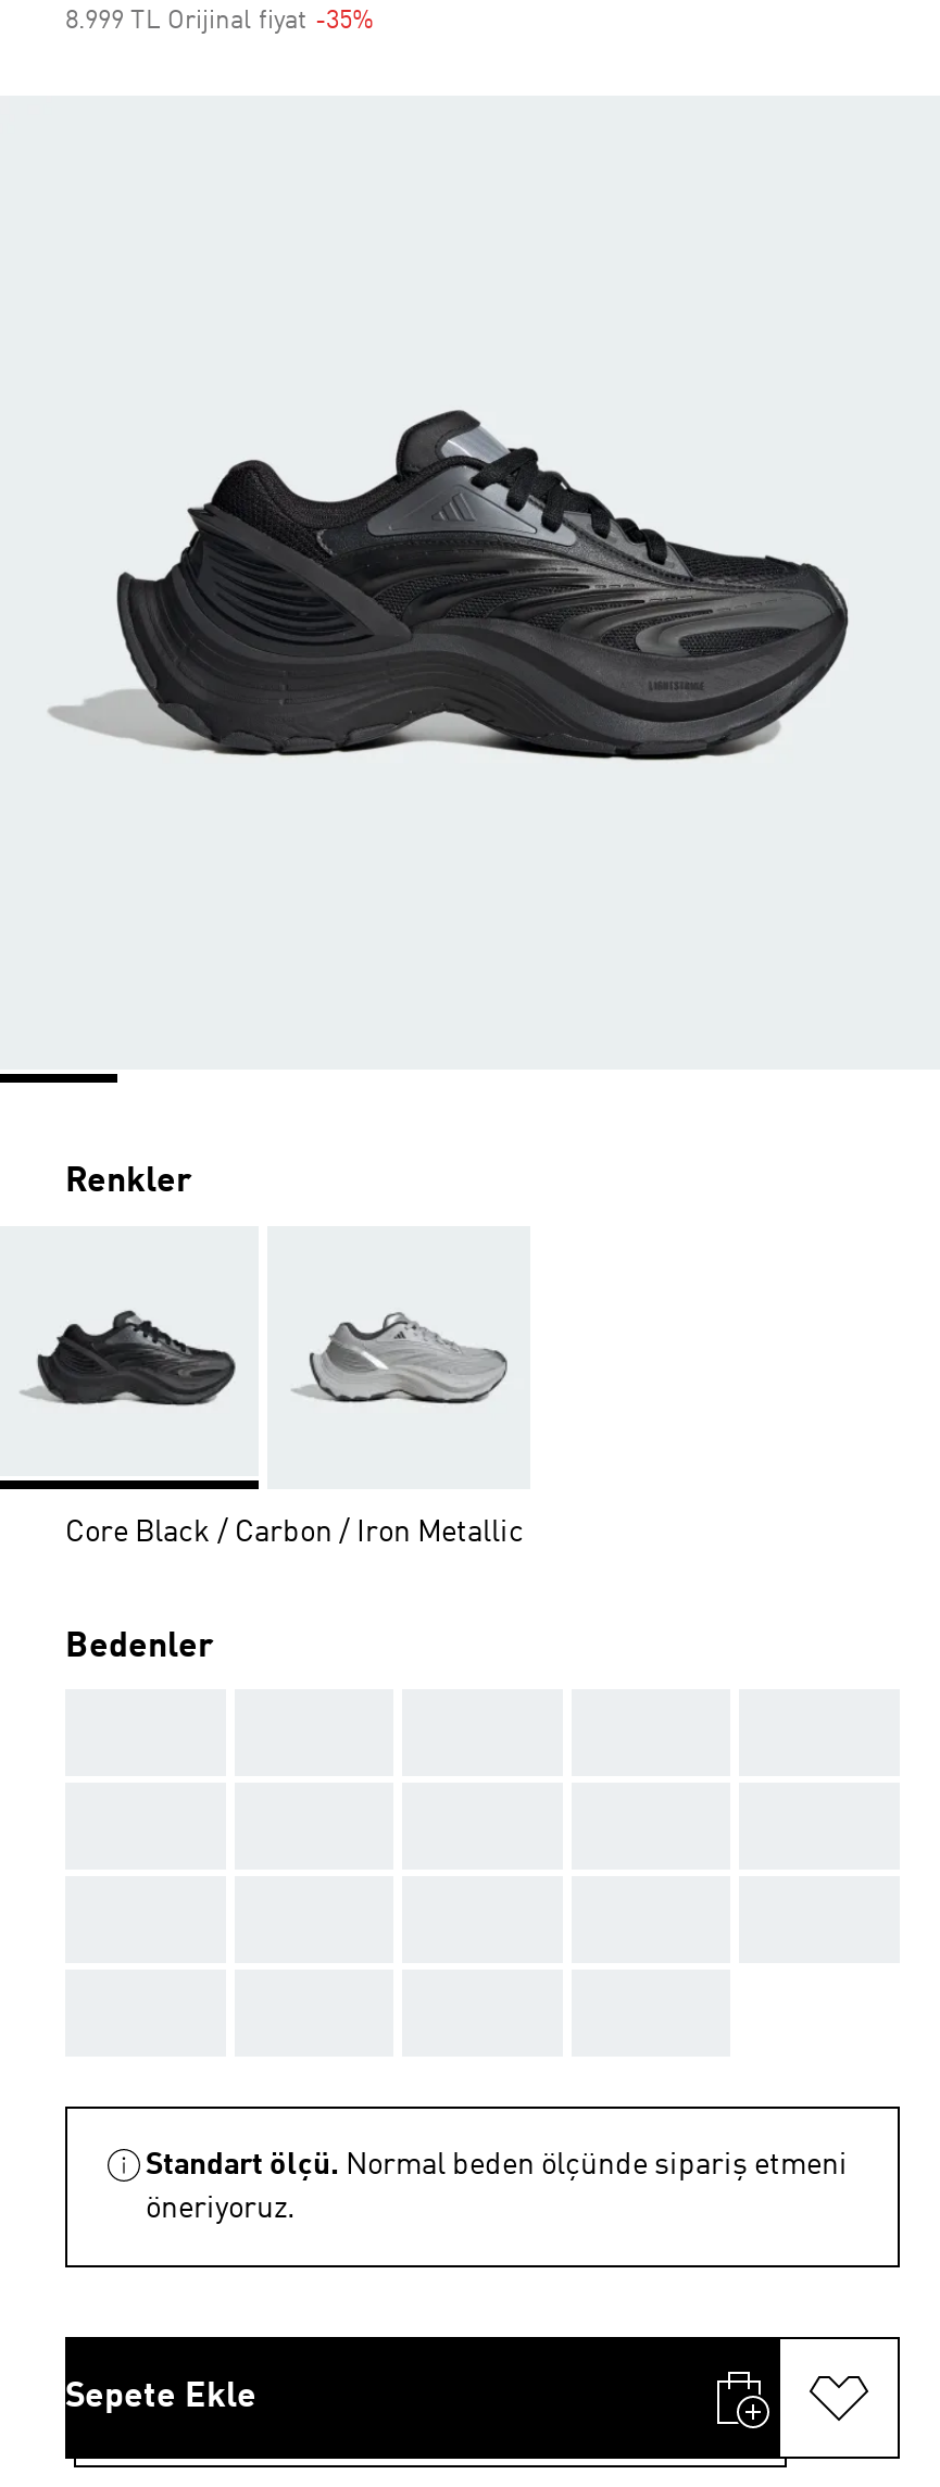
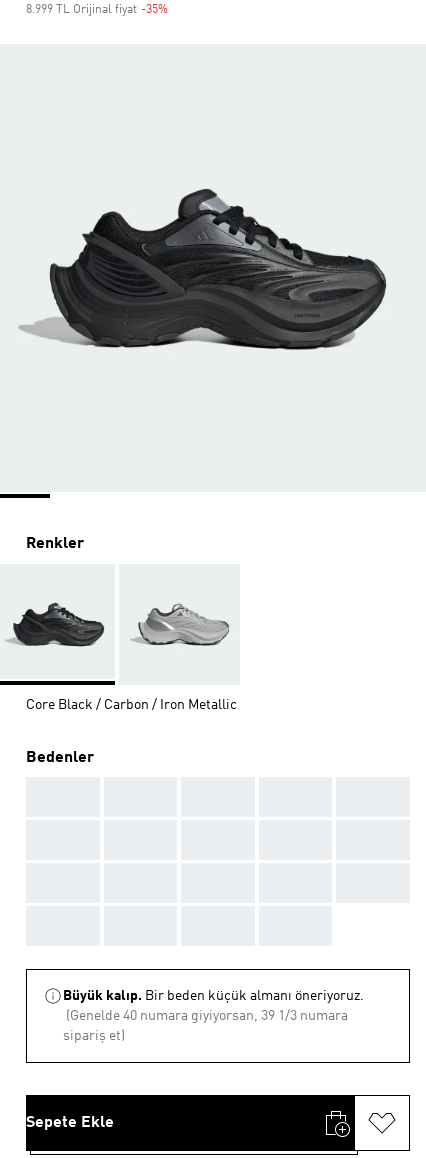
[146,2150,848,2224] Standart ölçü. Normal beden ölçünde sipariş etmeni | öneriyoruz. -> [63,989,364,1043] Büyük kalıp. Bir beden küçük almanı öneriyoruz. | (Genelde 40 numara giyiyorsan, 39 1/3 numara | sipariş et)

